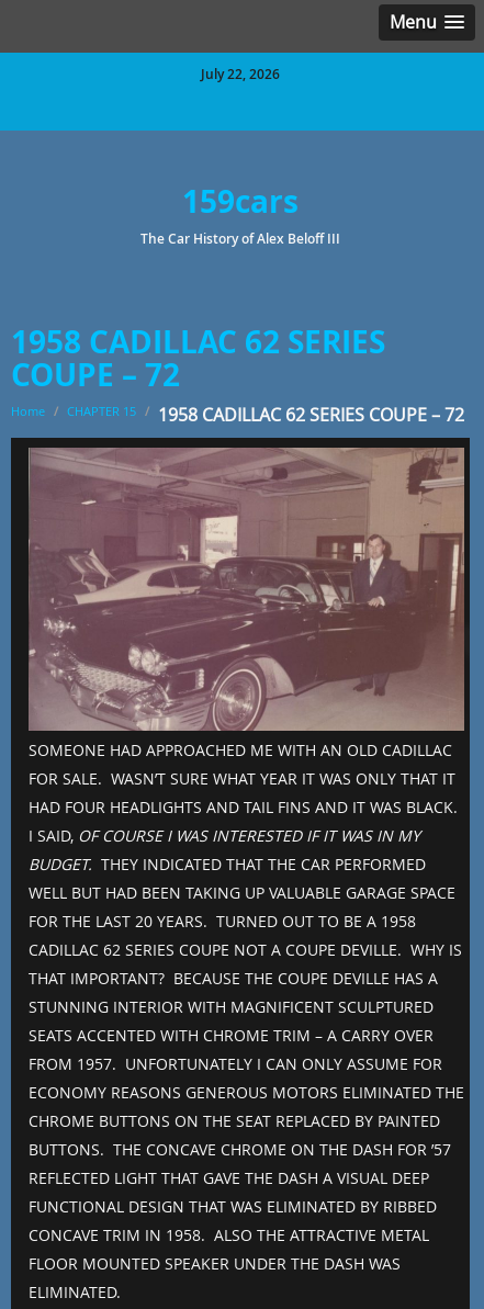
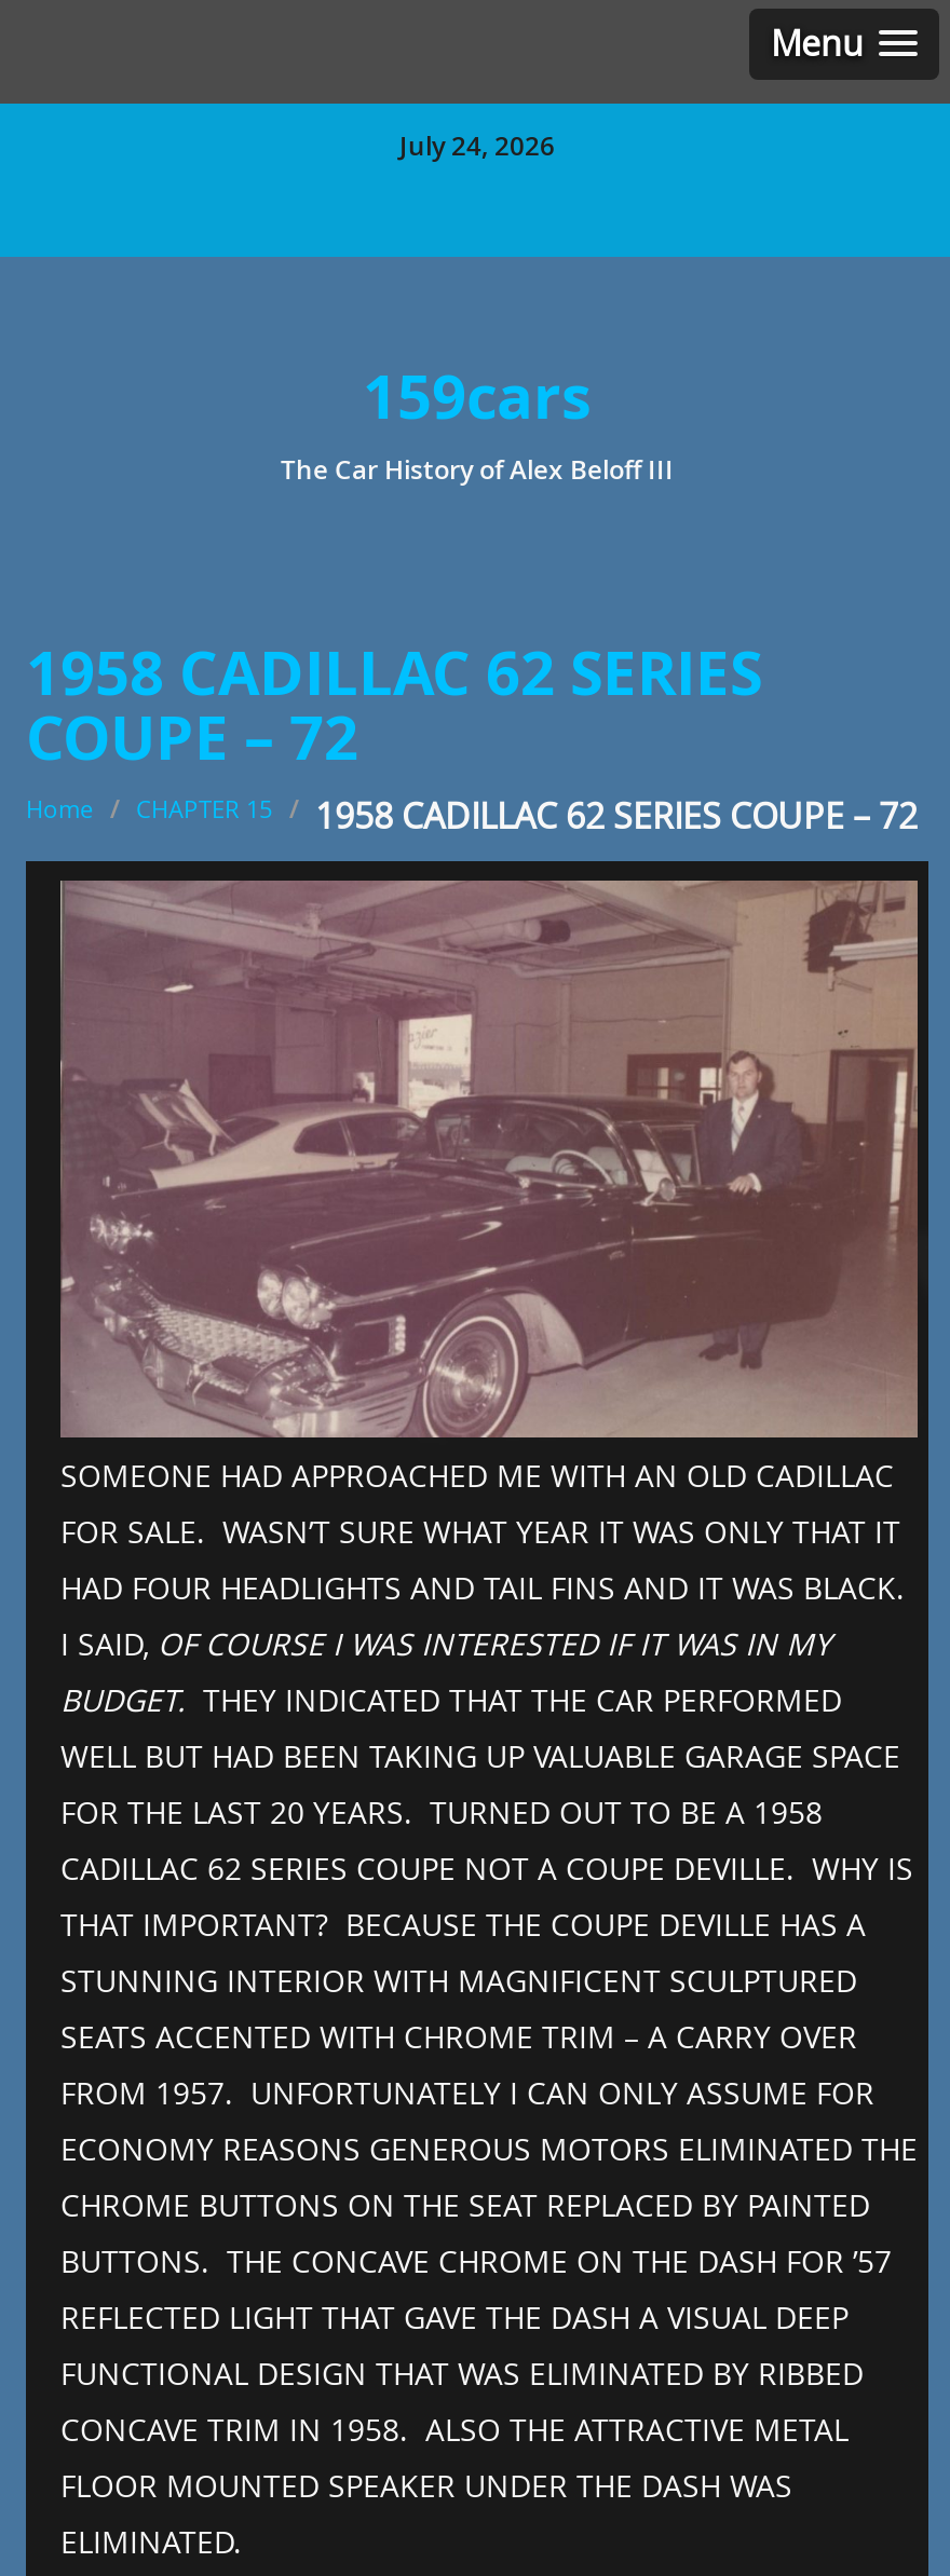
[201,65,280,83] July 22, 2026 -> [399,127,555,164] July 24, 2026

